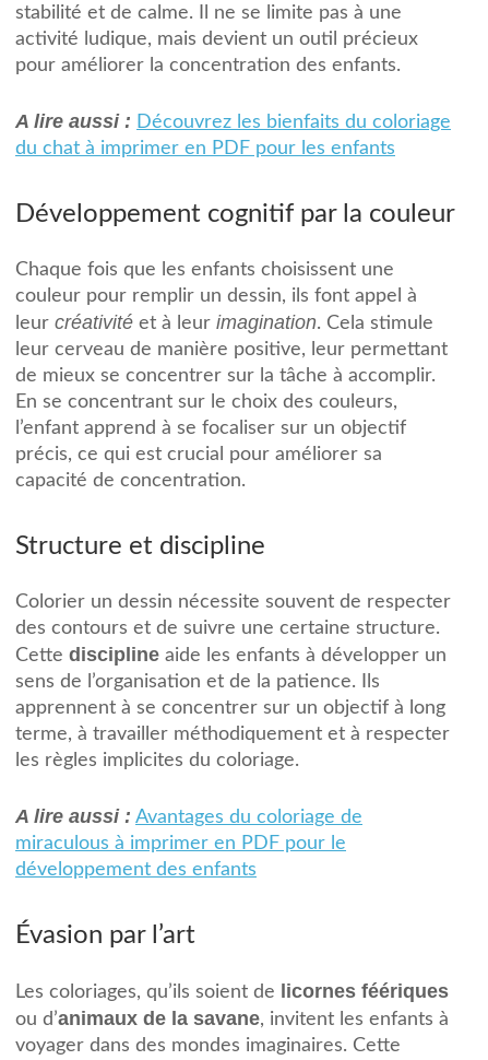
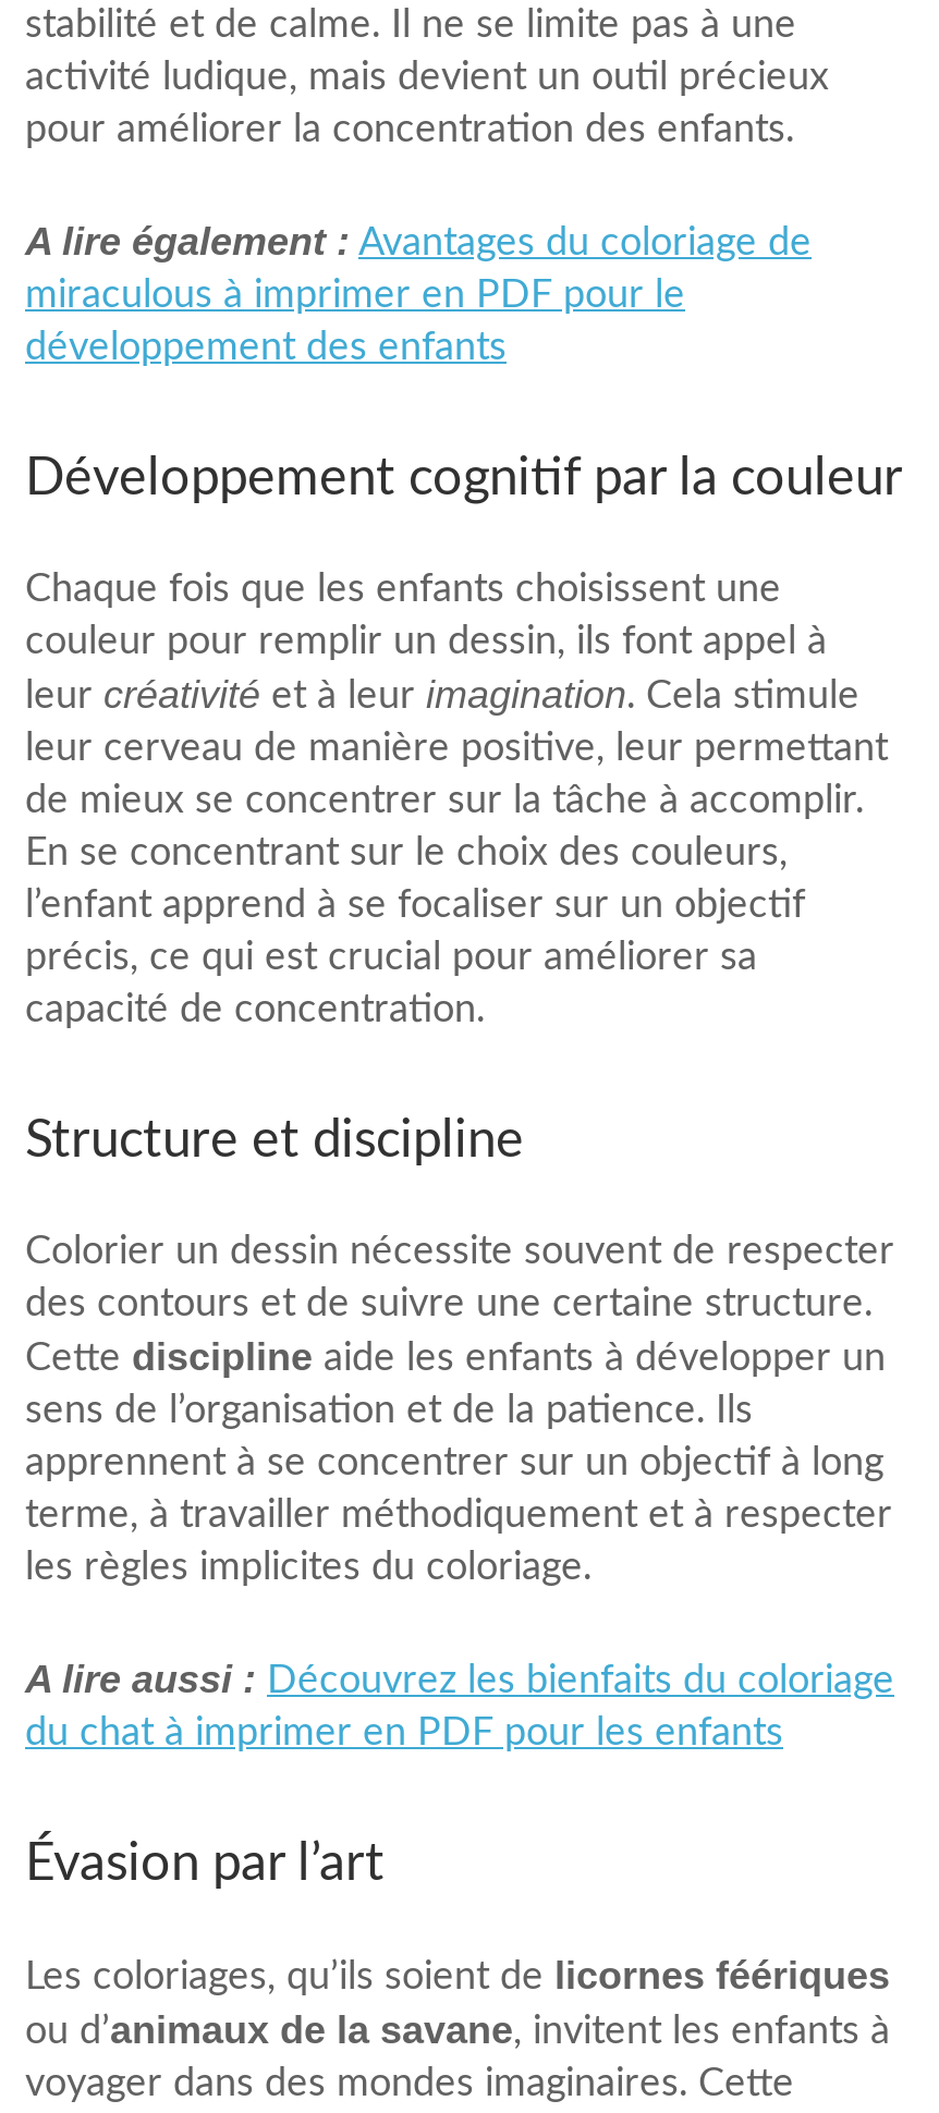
none -> [25,220,812,264] A lire également : Avantages du coloriage de
moved [15,110,451,159] -> [25,1658,894,1754]: A lire aussi : Découvrez les bienfaits du coloriage | du chat à imprimer en PDF pour les enfants
moved [15,201,455,771] -> [25,453,903,1588]: Développement cognitif par la couleur | Chaque fois que les enfants choisissent une | couleur pour remplir un dessin, ils font appel à | ... | terme, à travailler méthodiquement et à respecter | les règles implicites du coloriage.
[15,805,362,827] A lire aussi : Avantages du coloriage de -> none
moved [15,834,346,880] -> [25,277,685,368]: miraculous à imprimer en PDF pour le | développement des enfants

